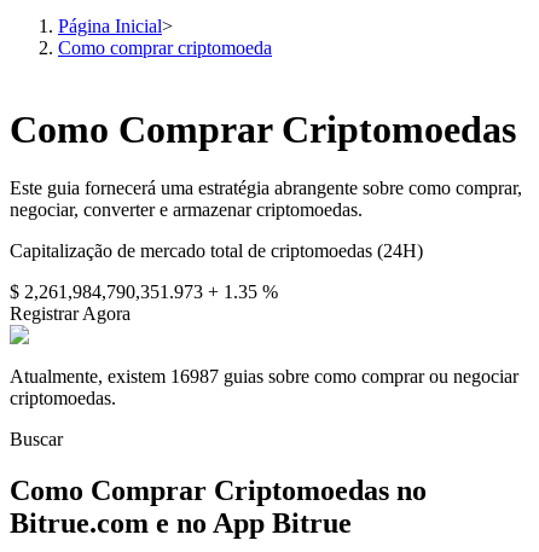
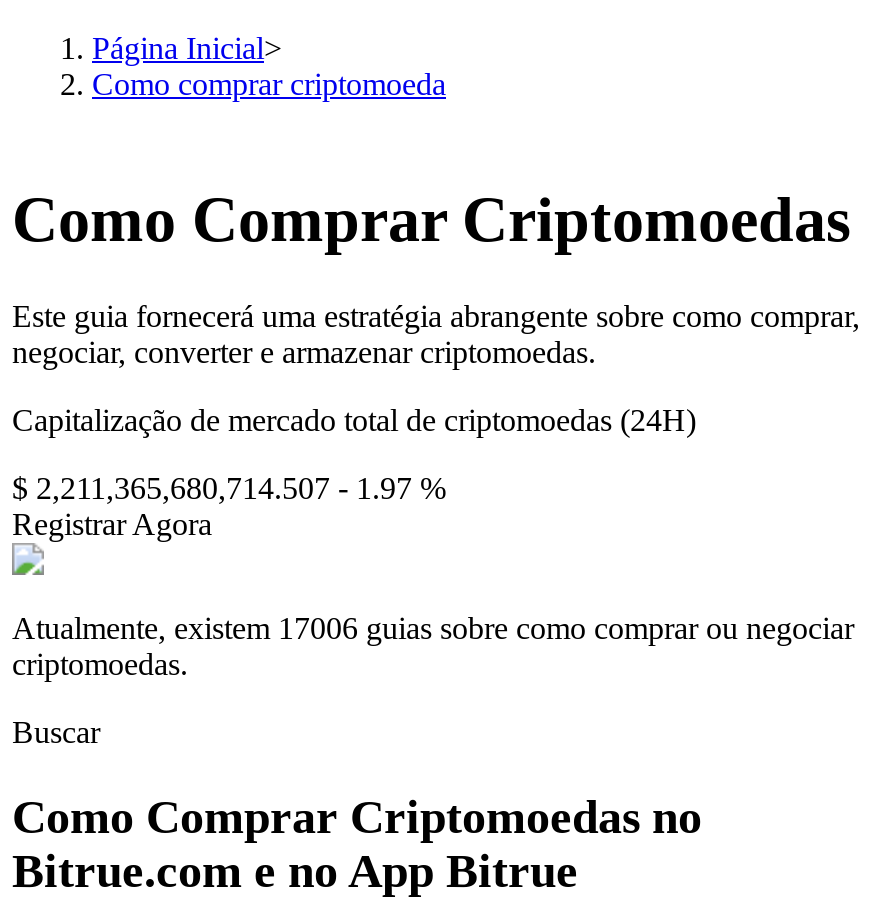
[10,282,278,302] $ 2,261,984,790,351.973 + 1.35 % -> [12,472,446,506] $ 2,211,365,680,714.507 - 1.97 %
[10,366,518,387] Atualmente, existem 16987 guias sobre como comprar ou negociar -> [12,612,854,646] Atualmente, existem 17006 guias sobre como comprar ou negociar

